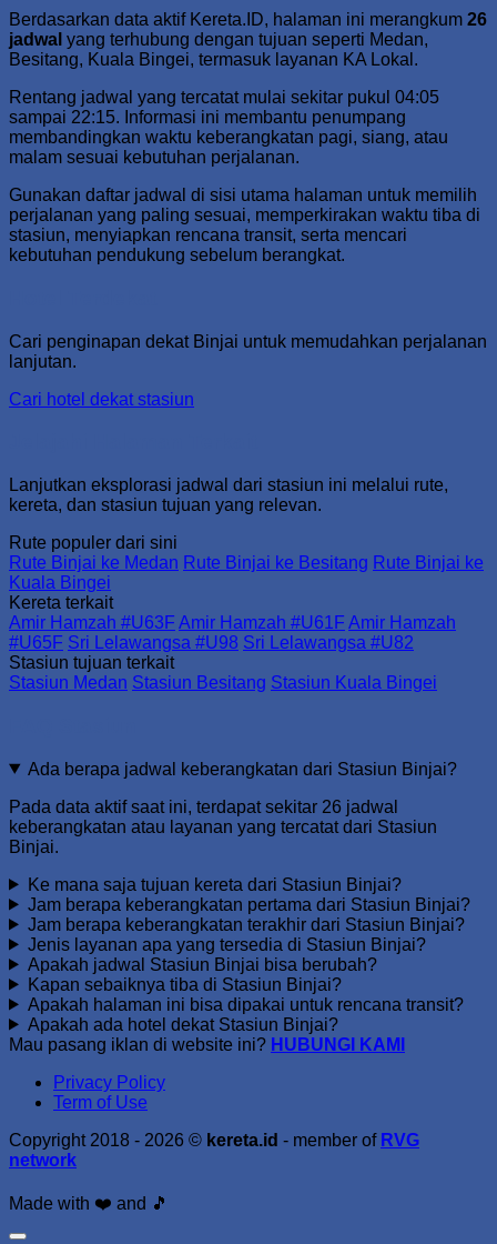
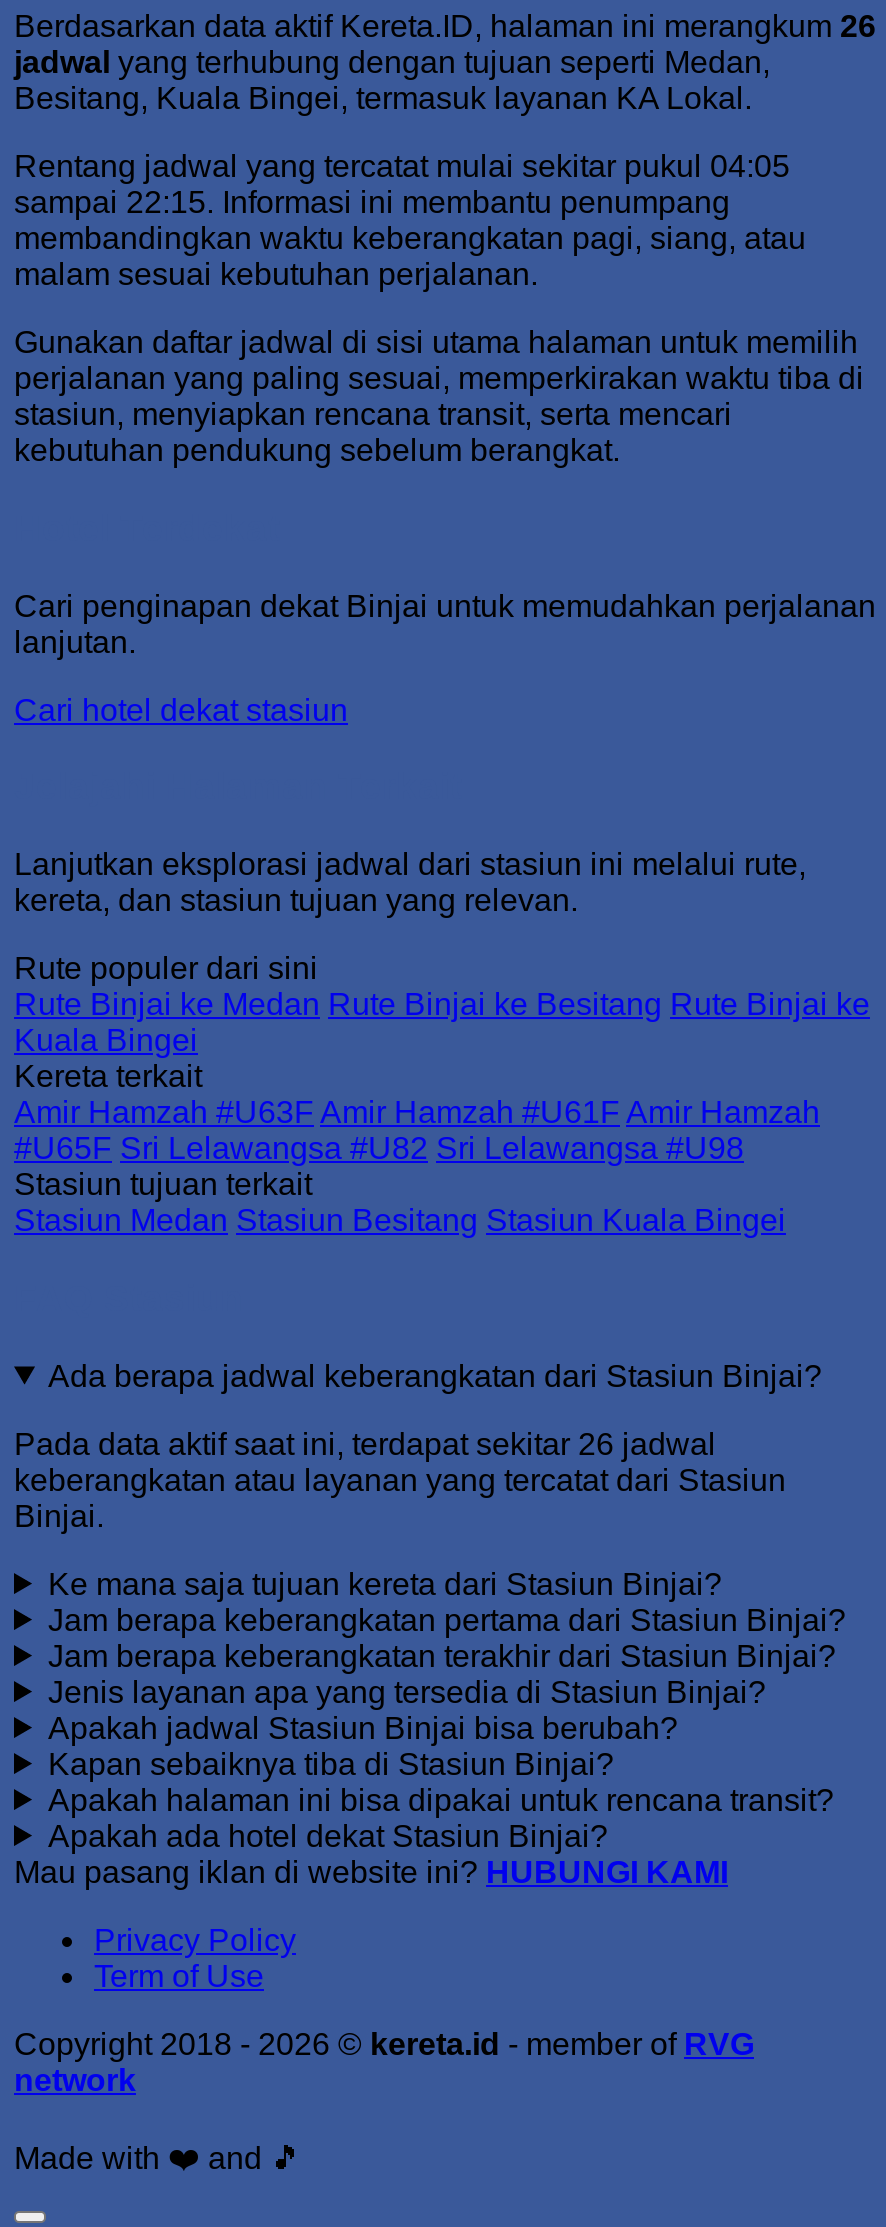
[9,633,414,652] #U65F Sri Lelawangsa #U98 Sri Lelawangsa #U82 -> [14,1131,744,1165] #U65F Sri Lelawangsa #U82 Sri Lelawangsa #U98

